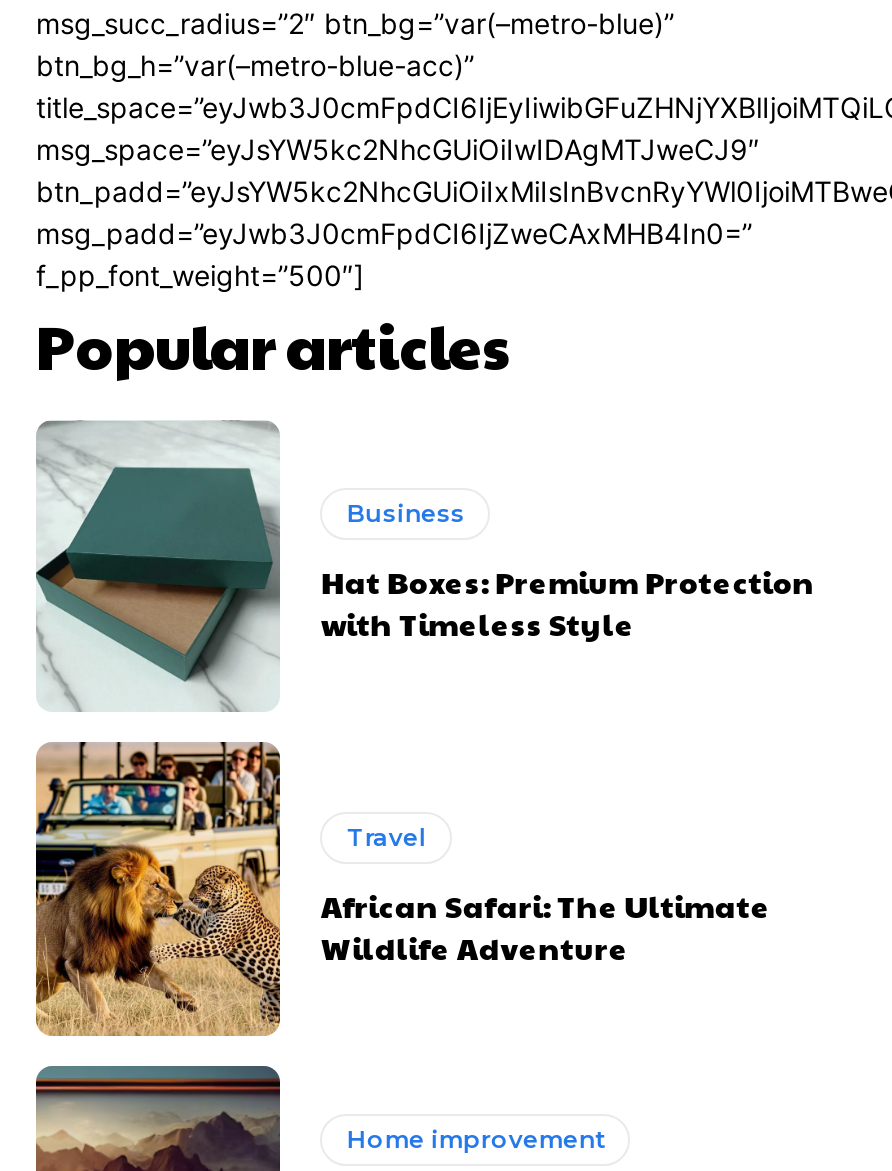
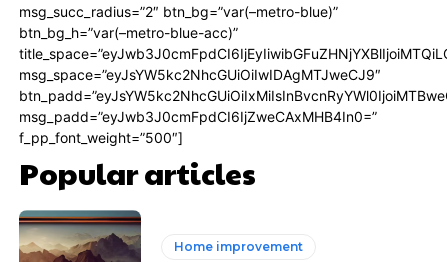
[36,420,815,714] [image] | Business | Hat Boxes: Premium Protection | with Timeless Style -> none
[34,742,771,1038] [image] | Travel | African Safari: The Ultimate | Wildlife Adventure -> none

